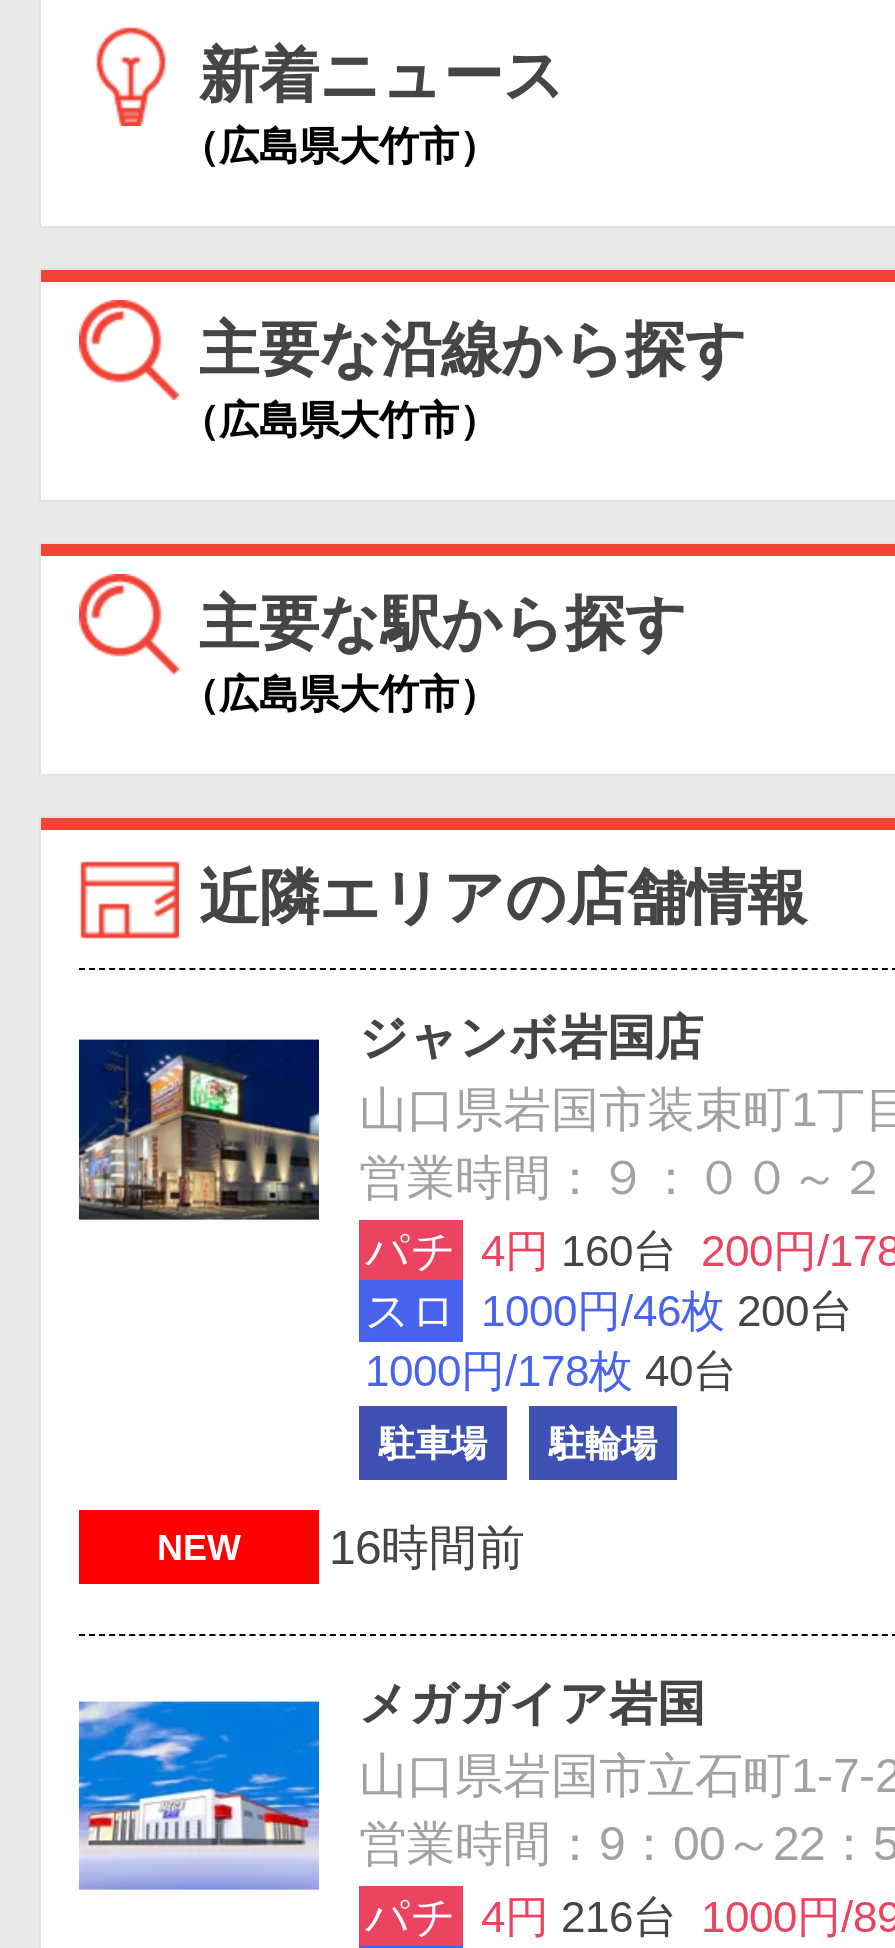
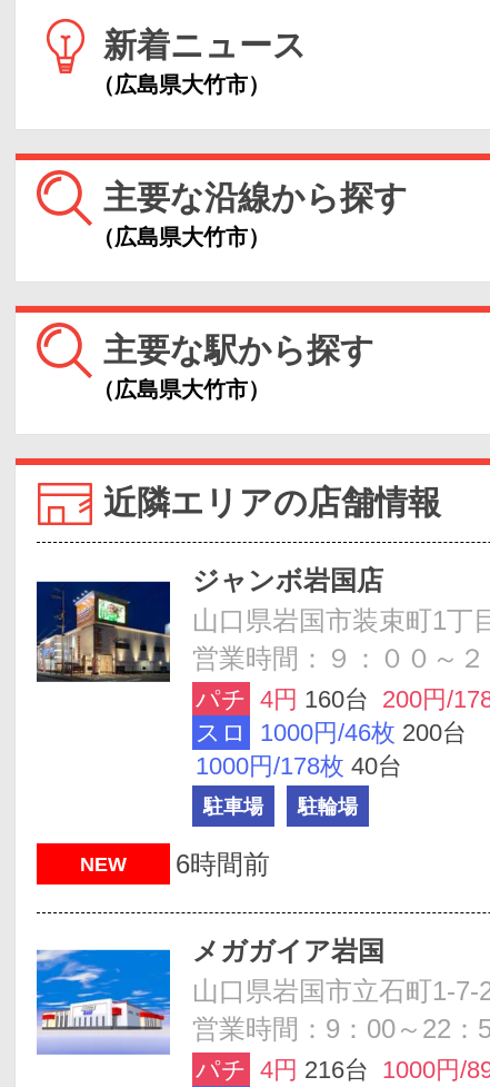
[329,1519,525,1573] 16時間前 -> [176,848,270,878] 6時間前

